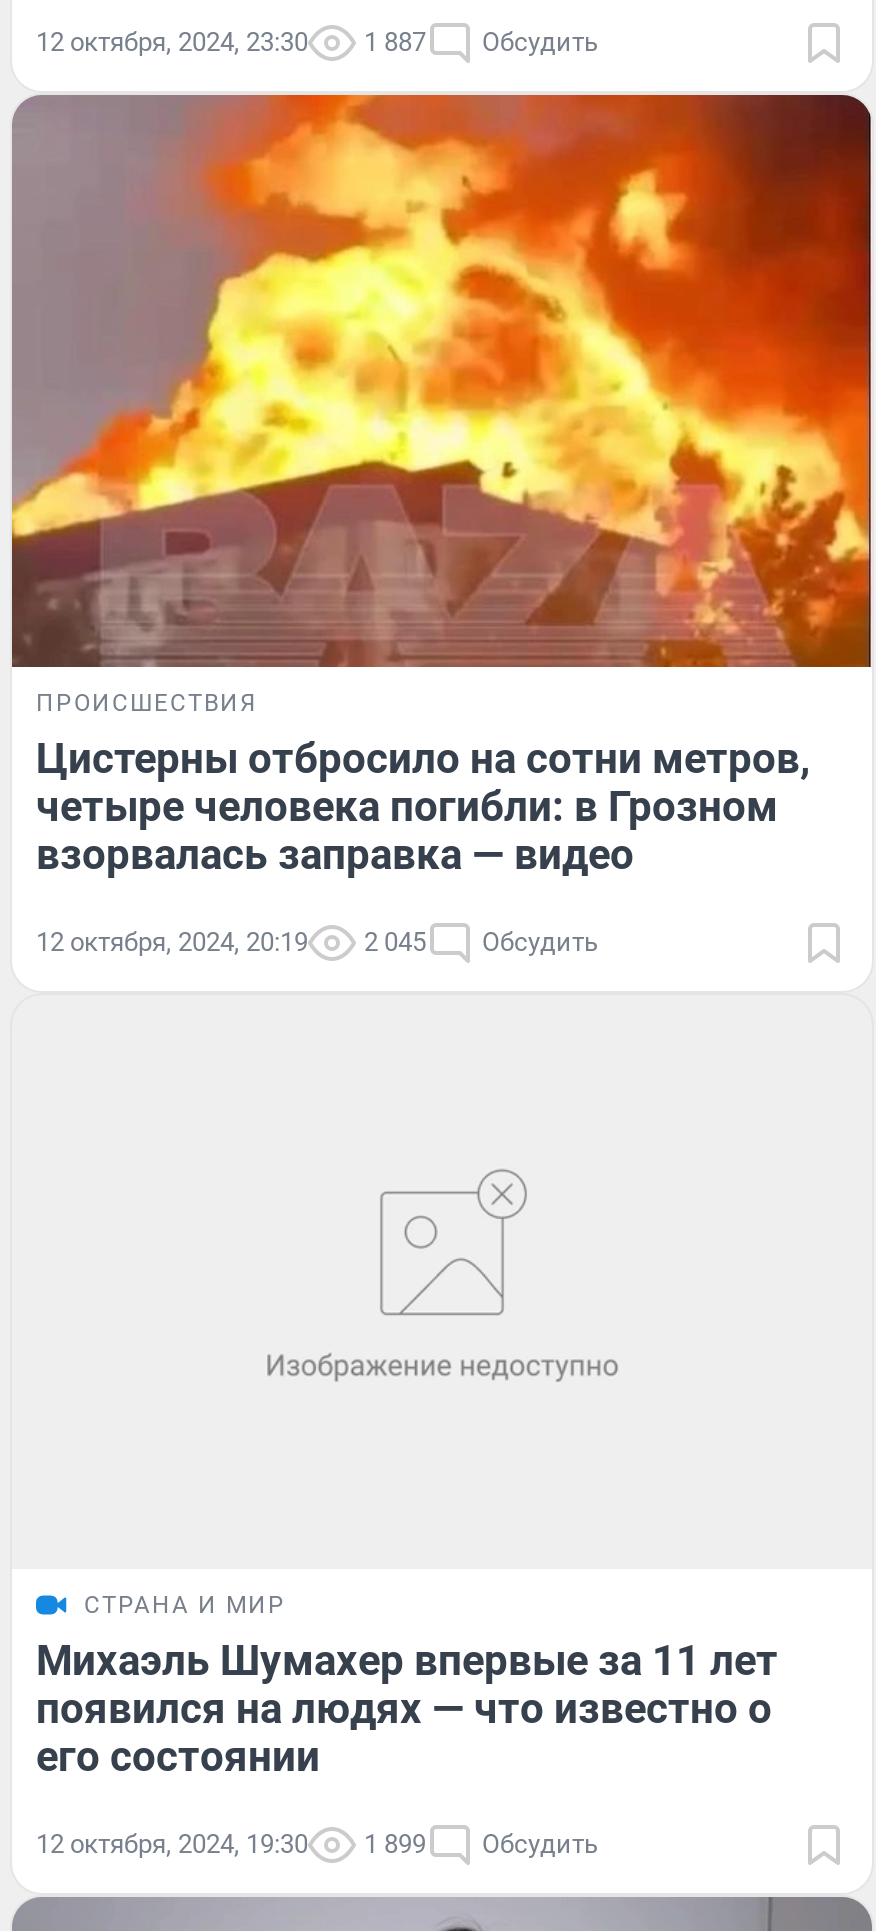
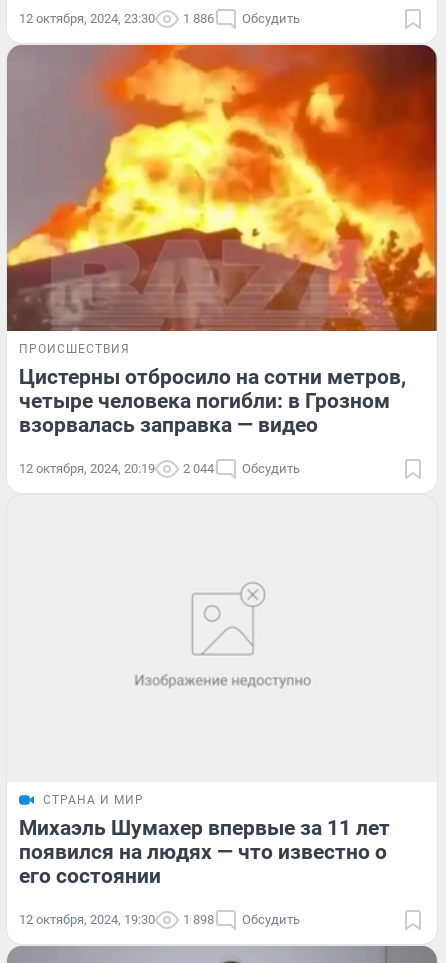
[36,26,598,56] 12 октября, 2024, 23:30 1 887 Обсудить -> [19,11,300,26] 12 октября, 2024, 23:30 1 886 Обсудить
[36,928,598,958] 12 октября, 2024, 20:19 2 045 Обсудить -> [19,461,300,476] 12 октября, 2024, 20:19 2 044 Обсудить
[36,1829,598,1859] 12 октября, 2024, 19:30 1 899 Обсудить -> [19,912,300,927] 12 октября, 2024, 19:30 1 898 Обсудить

